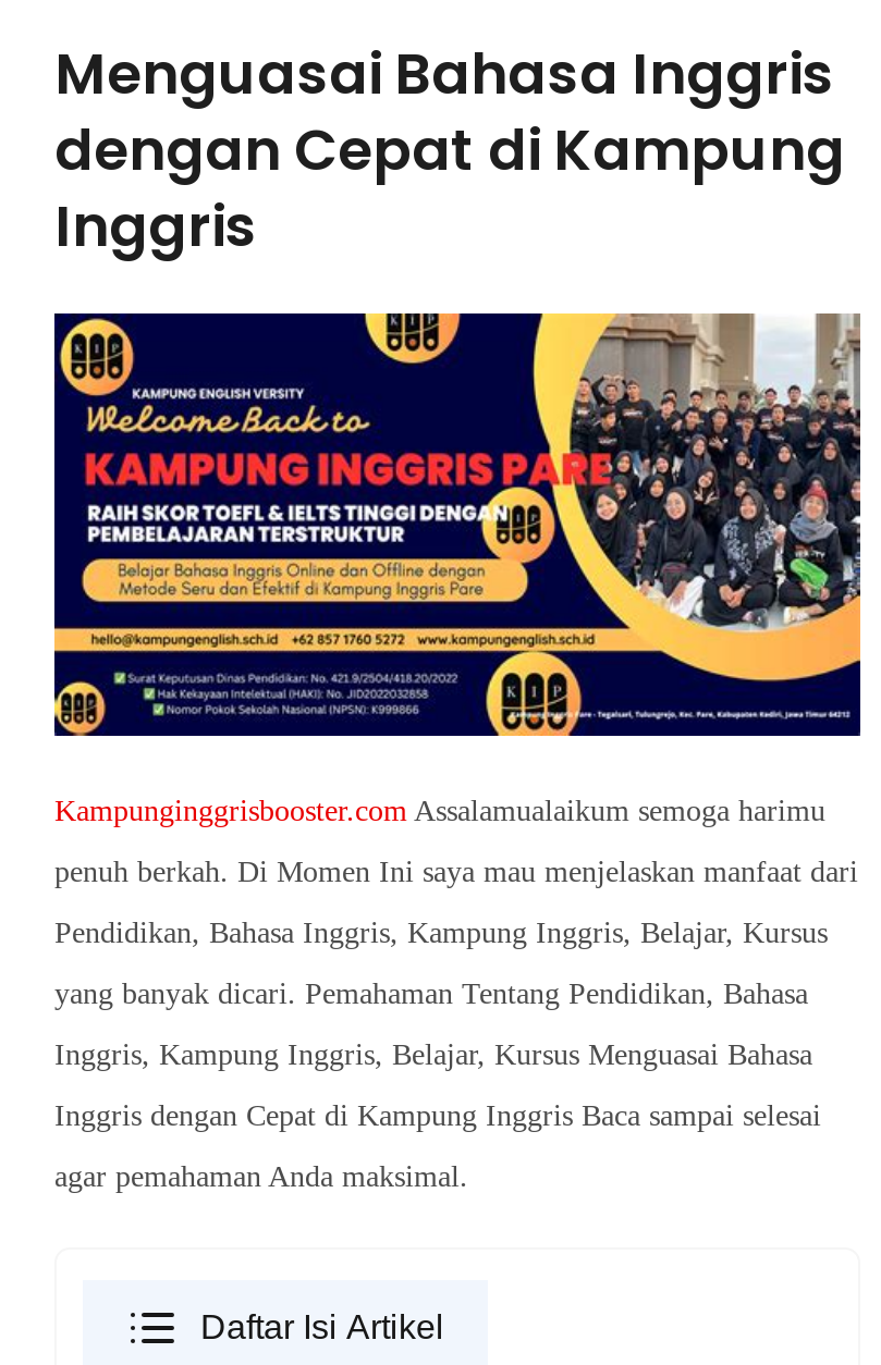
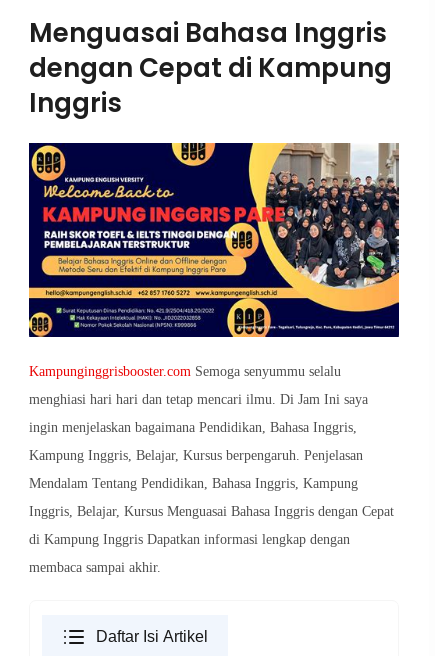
[54,794,858,1192] Kampunginggrisbooster.com Assalamualaikum semoga harimu | penuh berkah. Di Momen Ini saya mau menjelaskan manfaat dari | Pendidikan, Bahasa Inggris, Kampung Inggris, Belajar, Kursus | yang banyak dicari. Pemahaman Tentang Pendidikan, Bahasa | Inggris, Kampung Inggris, Belajar, Kursus Menguasai Bahasa | Inggris dengan Cepat di Kampung Inggris Baca sampai selesai | agar pemahaman Anda maksimal. -> [29,364,394,575] Kampunginggrisbooster.com Semoga senyummu selalu | menghiasi hari hari dan tetap mencari ilmu. Di Jam Ini saya | ingin menjelaskan bagaimana Pendidikan, Bahasa Inggris, | Kampung Inggris, Belajar, Kursus berpengaruh. Penjelasan | Mendalam Tentang Pendidikan, Bahasa Inggris, Kampung | Inggris, Belajar, Kursus Menguasai Bahasa Inggris dengan Cepat | di Kampung Inggris Dapatkan informasi lengkap dengan | membaca sampai akhir.

